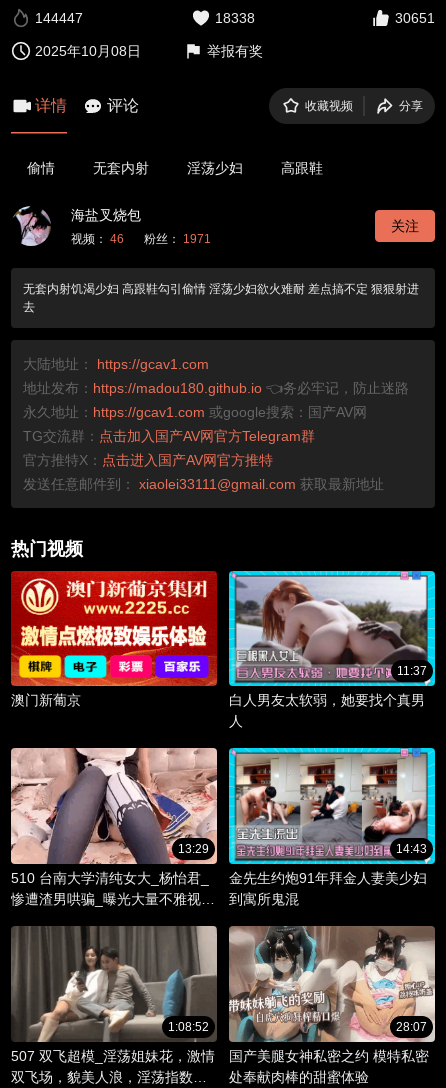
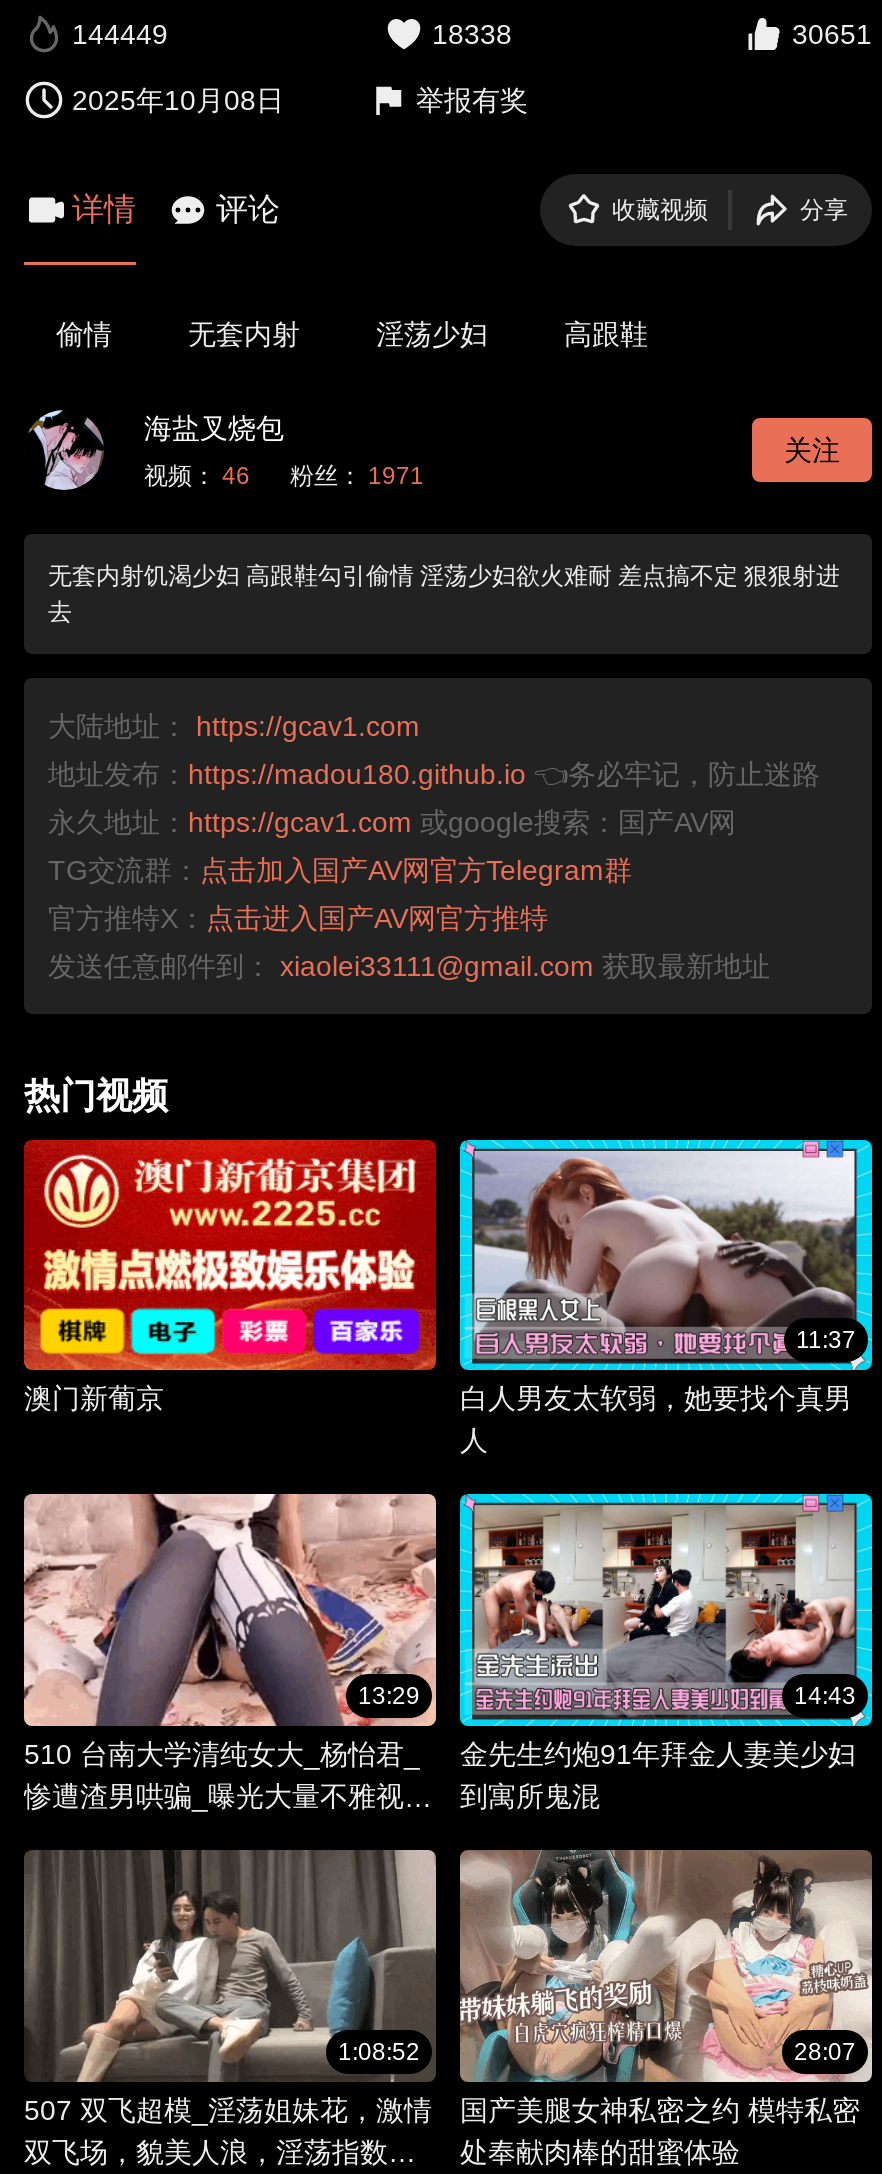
[35,9,83,25] 144447 -> [72,17,168,49] 144449

